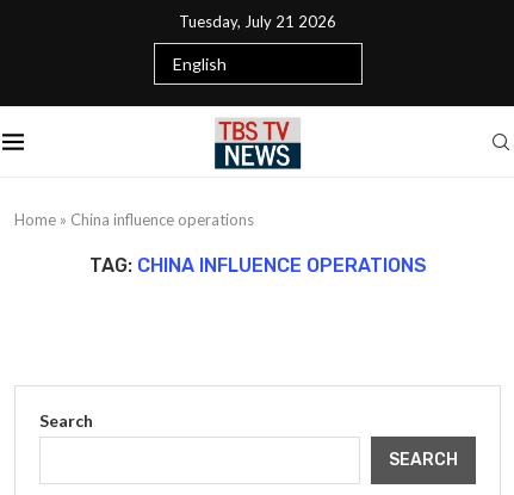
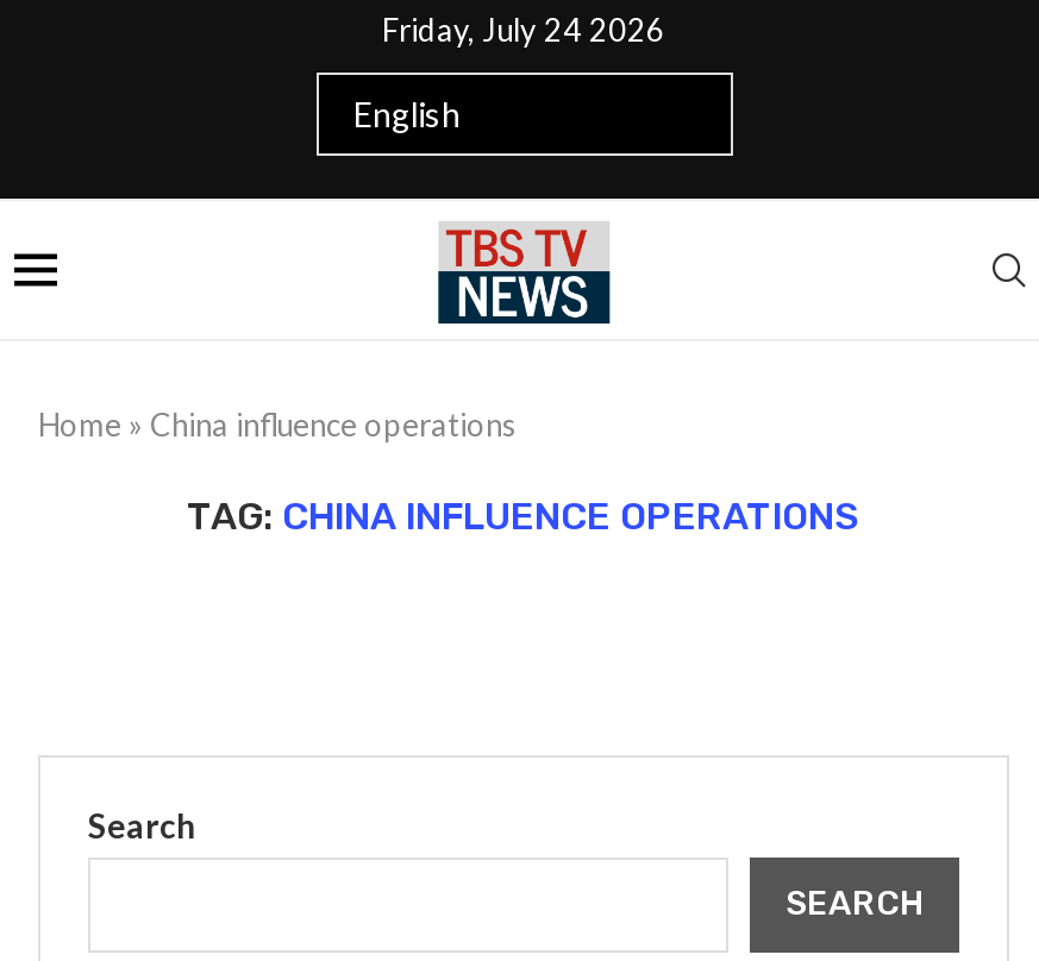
[179,12,336,31] Tuesday, July 21 2026 -> [382,11,665,49] Friday, July 24 2026

